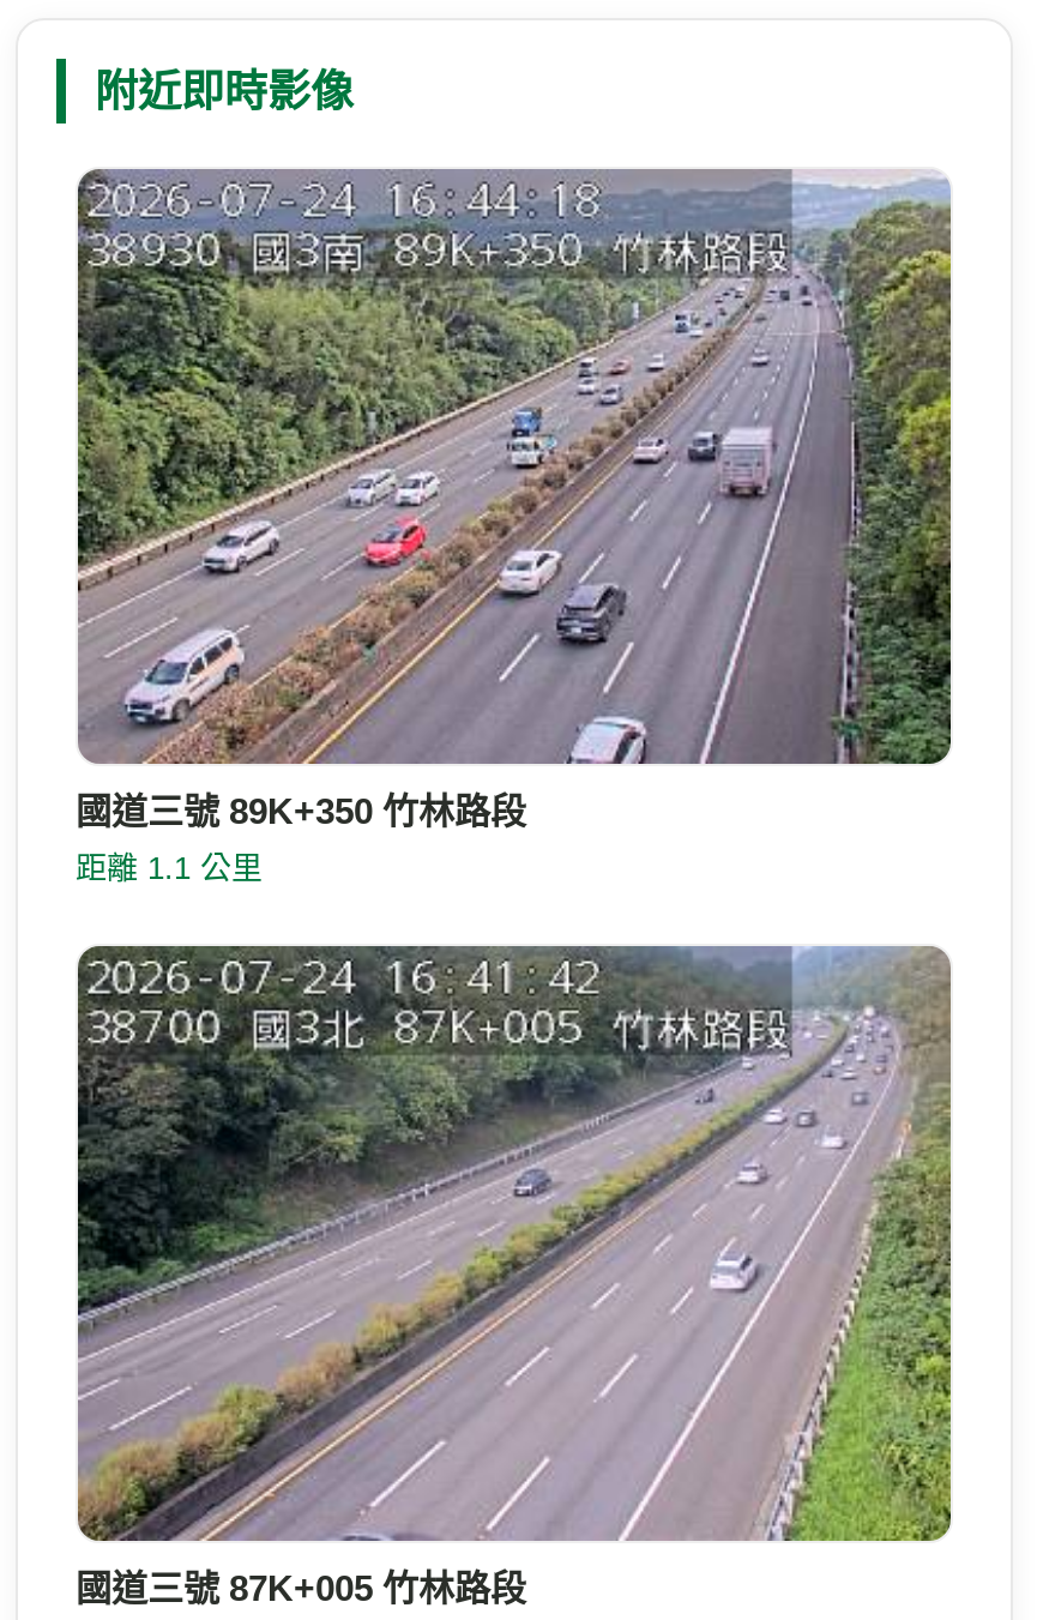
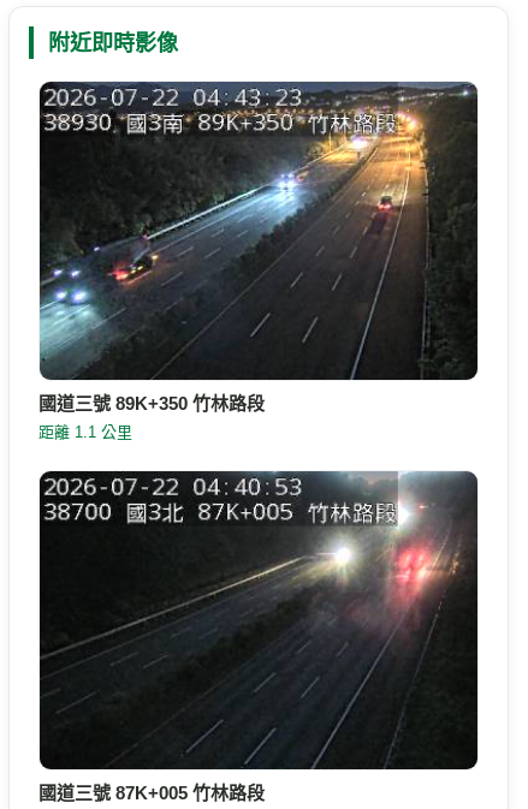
[76,169,953,766] [image] -> [38,81,479,381] [image]
[76,946,953,1543] [image] -> [38,471,479,771] [image]

